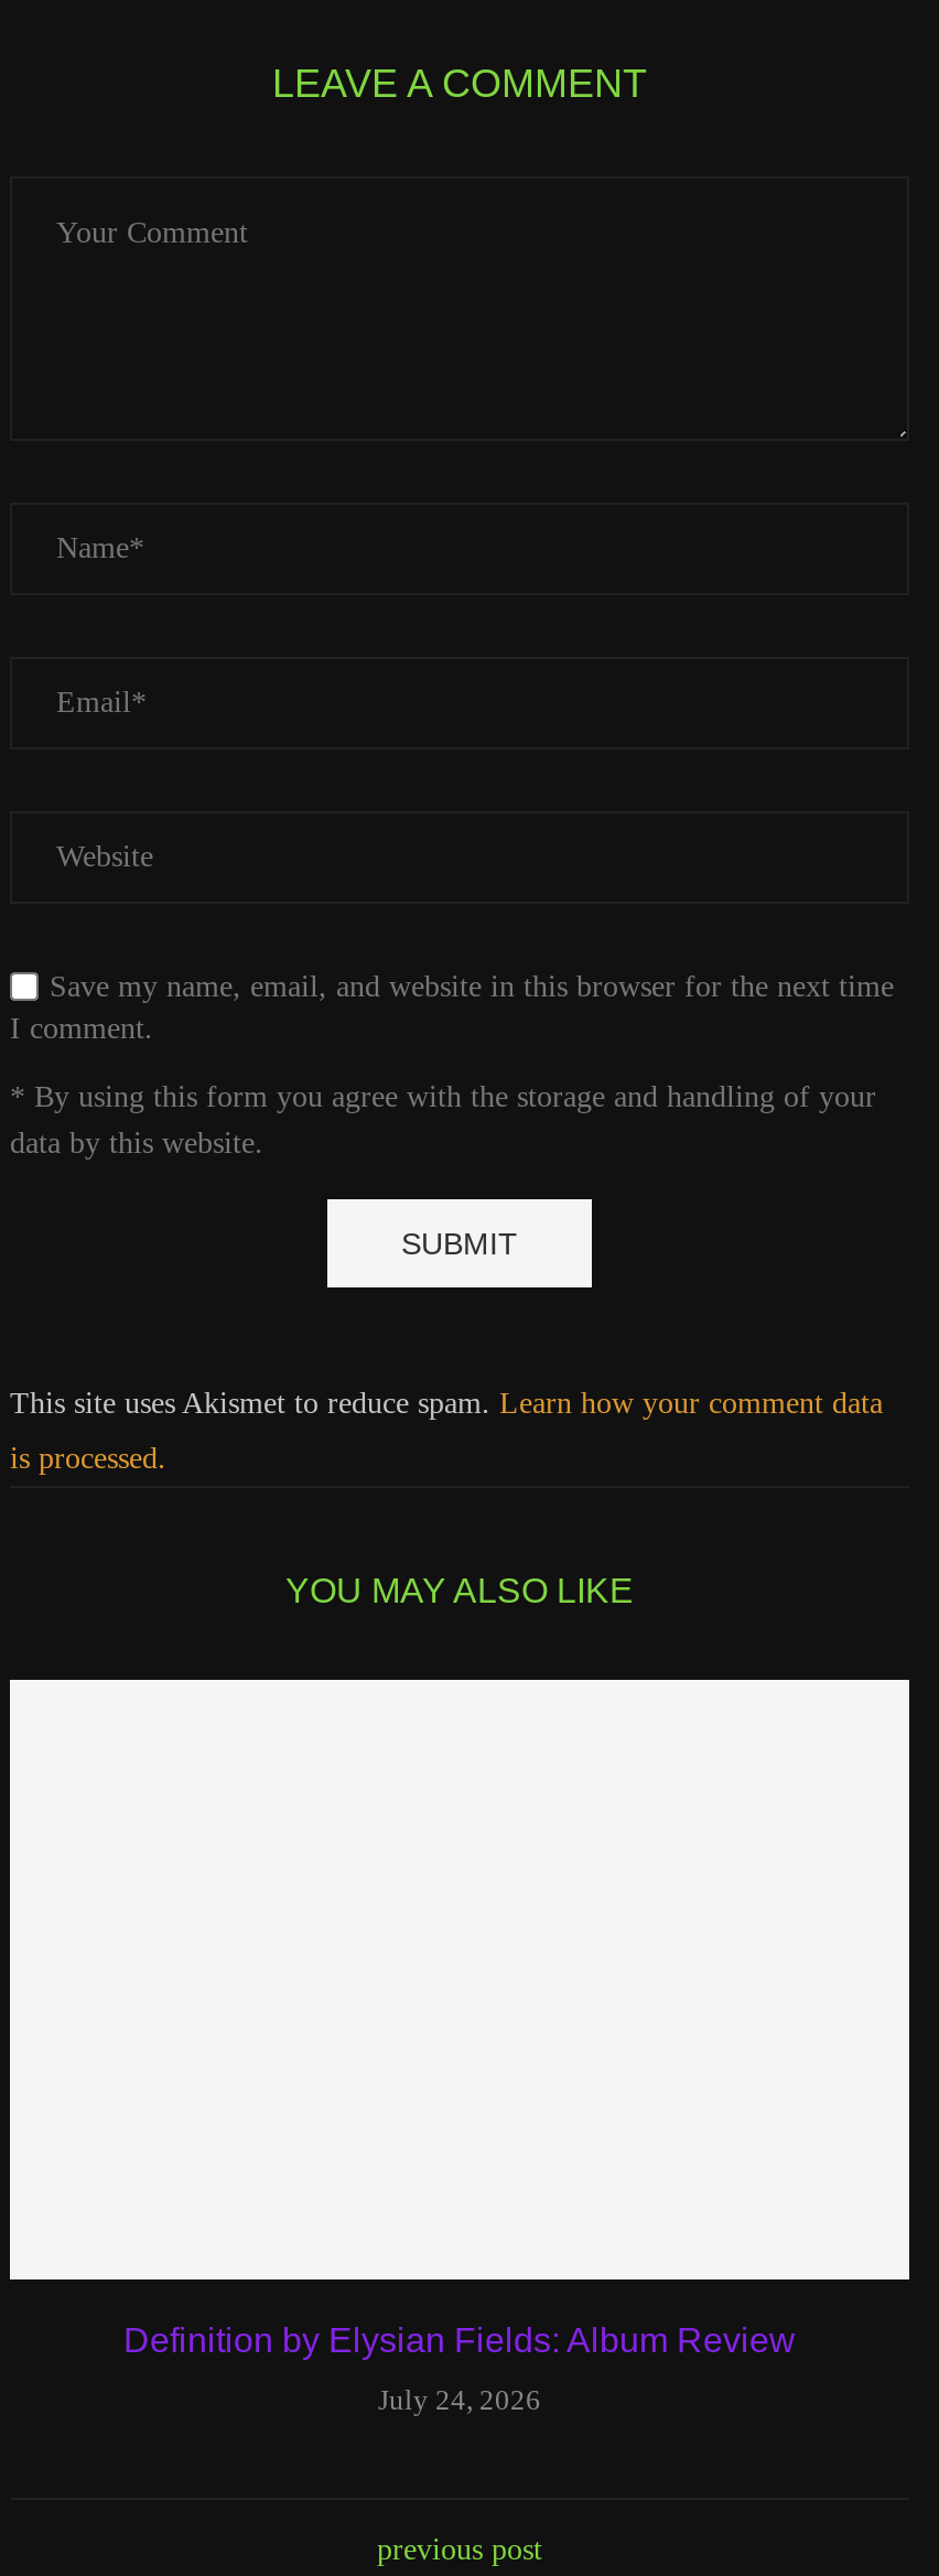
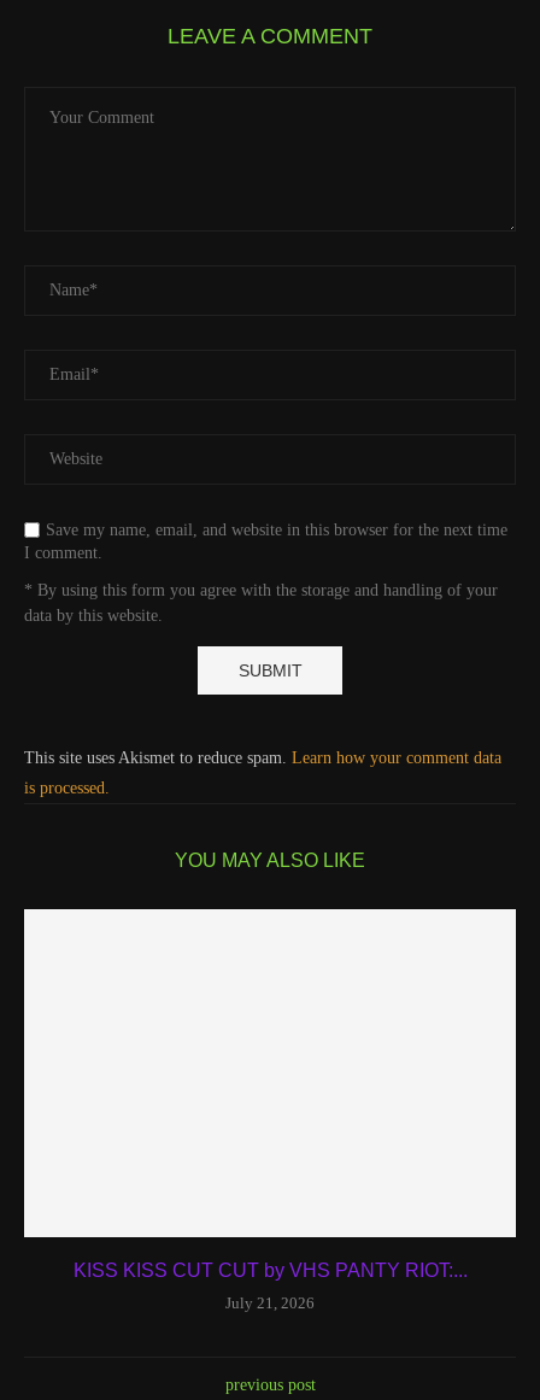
[123,2321,796,2359] Definition by Elysian Fields: Album Review -> [73,1260,467,1280] KISS KISS CUT CUT by VHS PANTY RIOT:...
[378,2383,541,2416] July 24, 2026 -> [225,1294,315,1312] July 21, 2026

